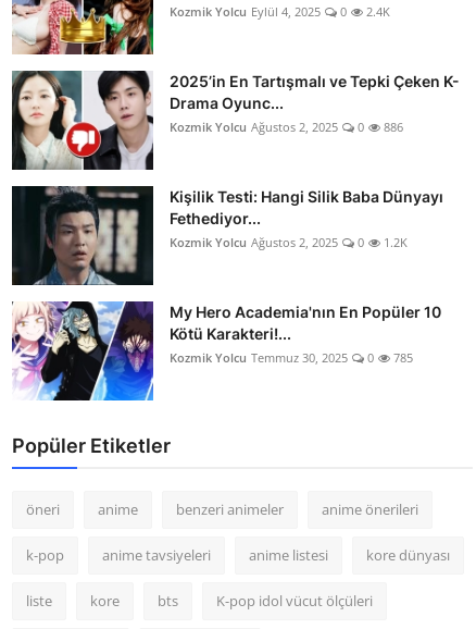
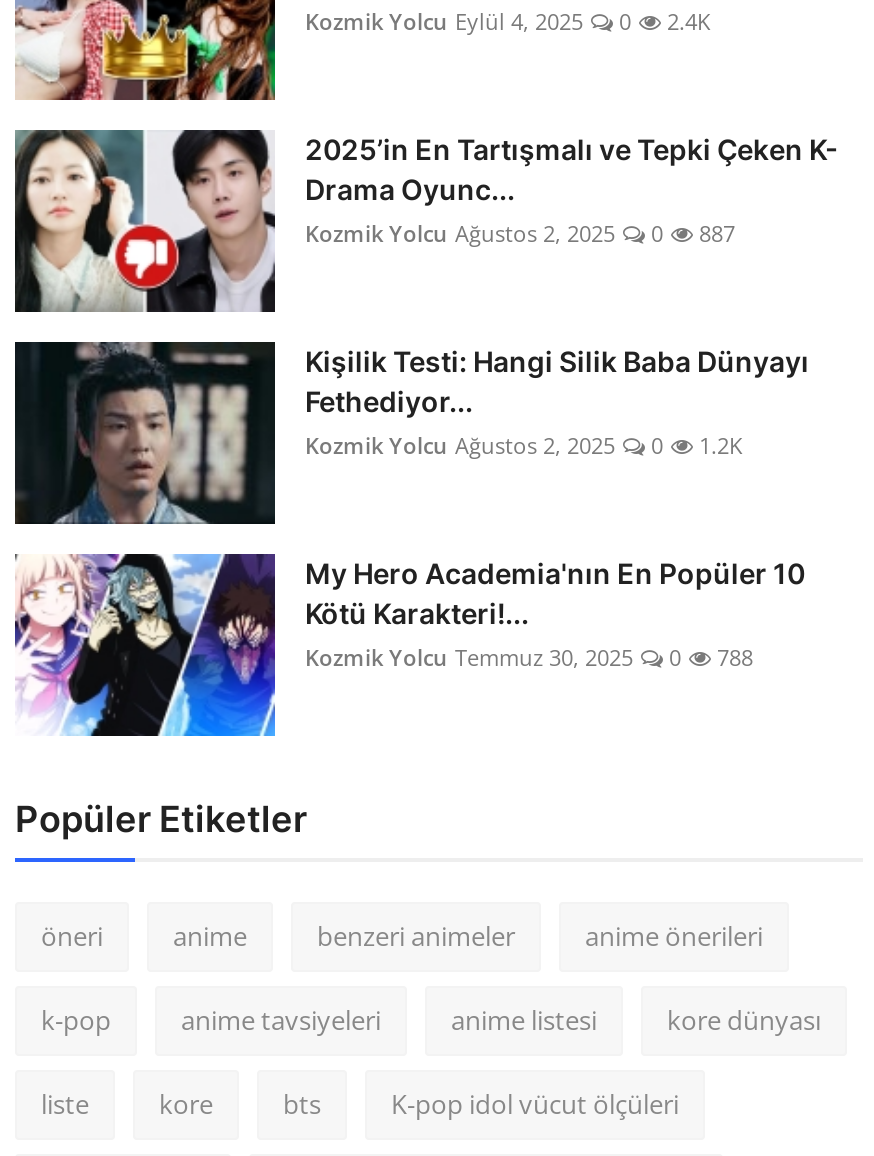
[170,119,403,135] Kozmik Yolcu Ağustos 2, 2025 0 886 -> [305,219,735,249] Kozmik Yolcu Ağustos 2, 2025 0 887
[170,350,413,366] Kozmik Yolcu Temmuz 30, 2025 0 785 -> [305,643,753,673] Kozmik Yolcu Temmuz 30, 2025 0 788

